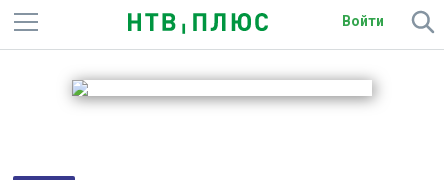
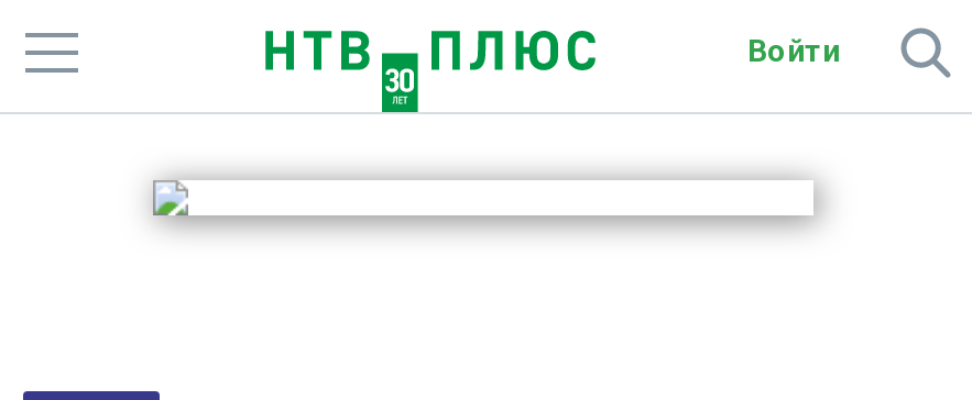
[123,12,273,49] [image] -> [263,29,598,114] [image]

